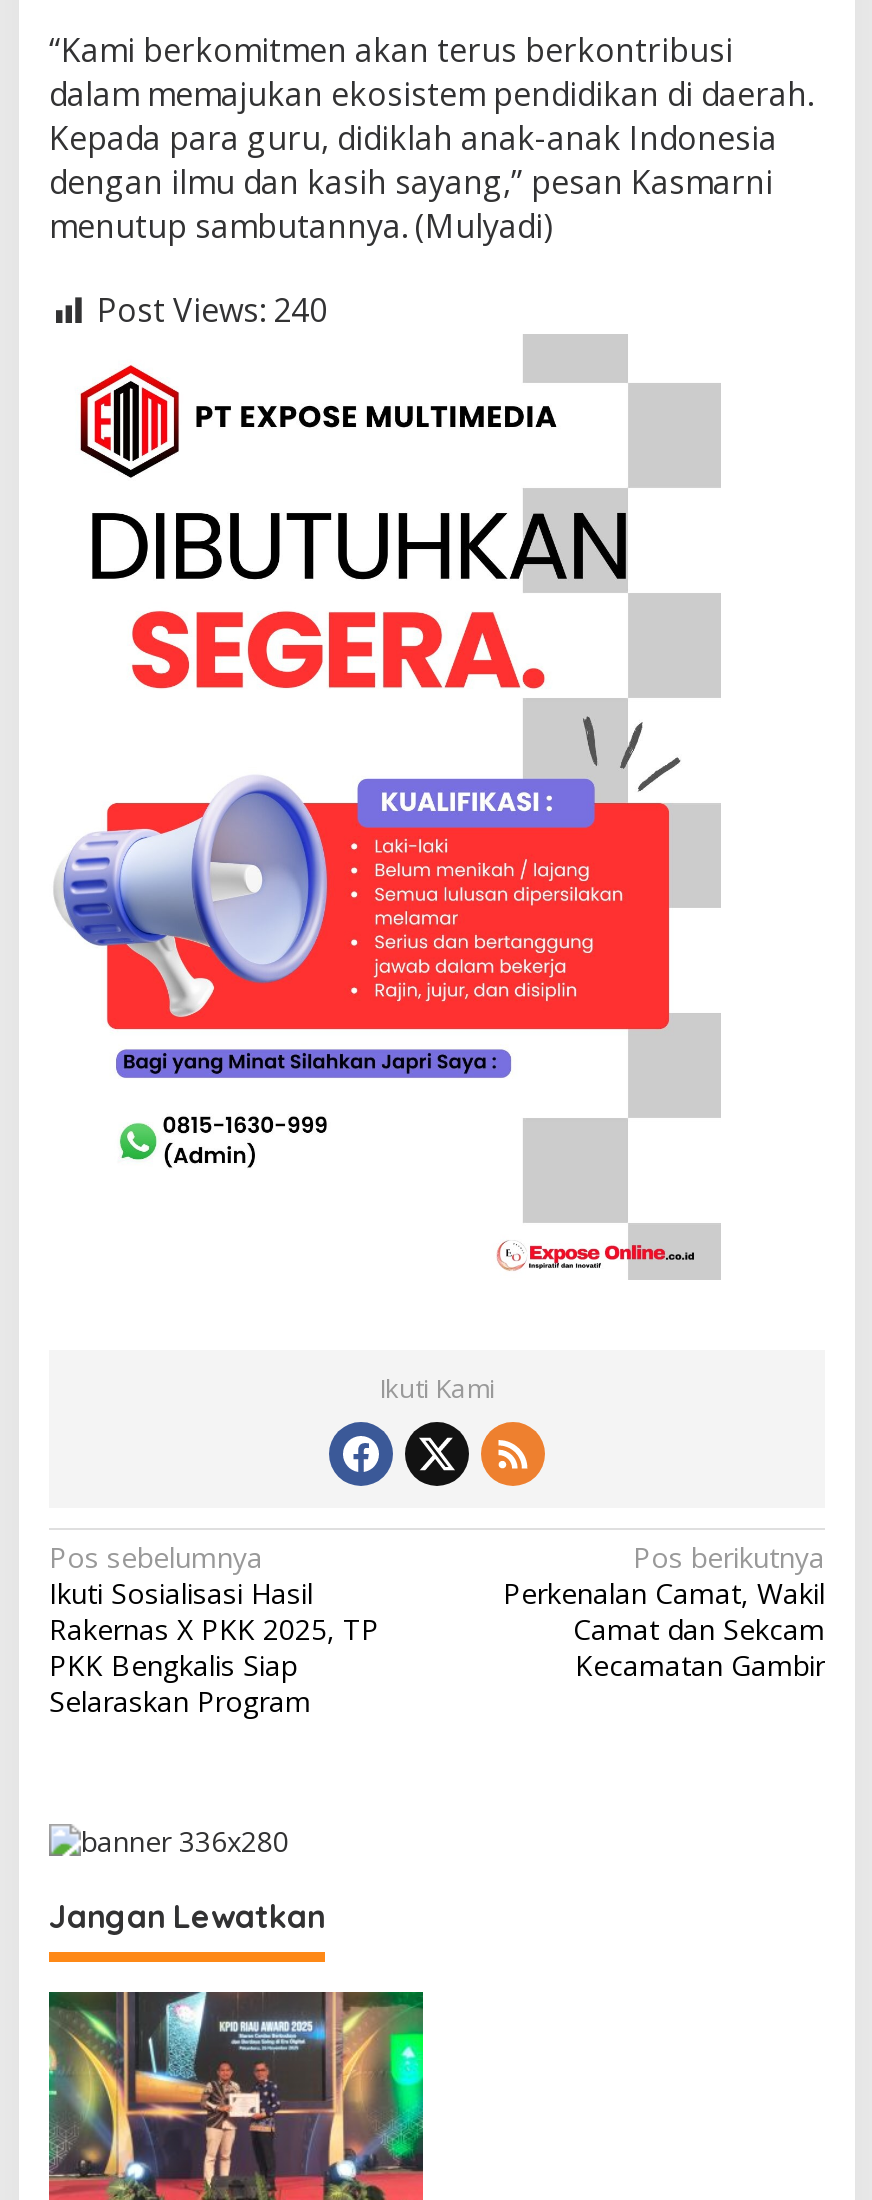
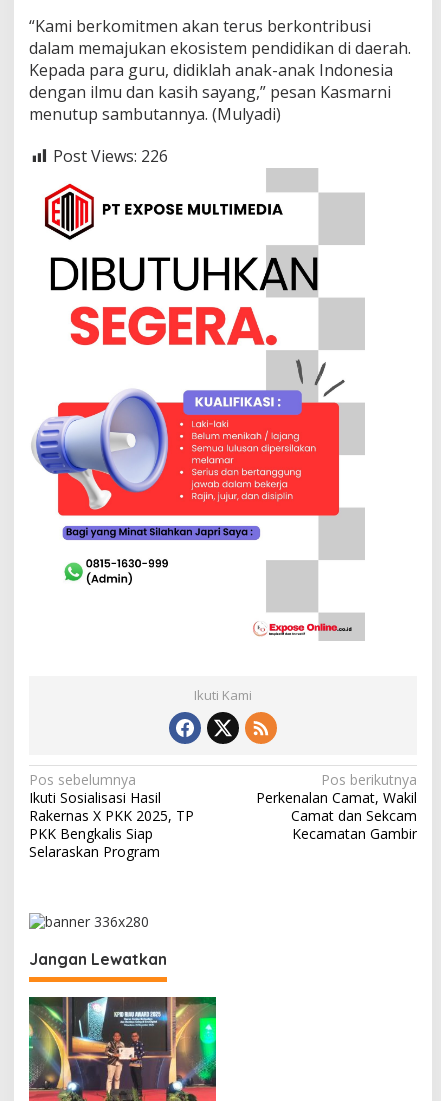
[97,288,327,332] Post Views: 240 -> [53,145,168,167] Post Views: 226

